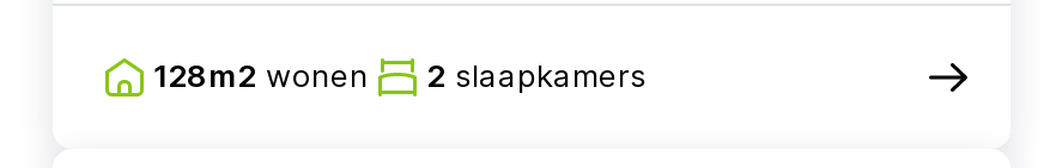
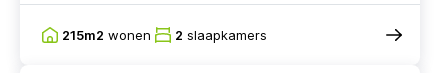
[153,57,647,95] 128m2 wonen 2 slaapkamers -> [62,26,267,42] 215m2 wonen 2 slaapkamers

